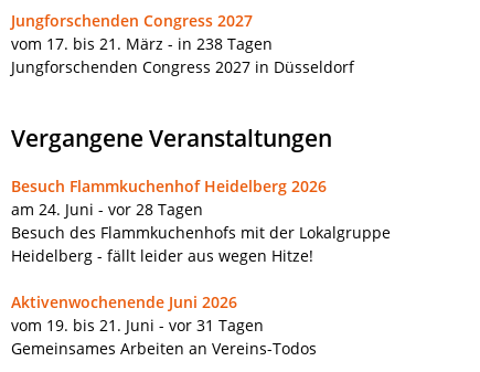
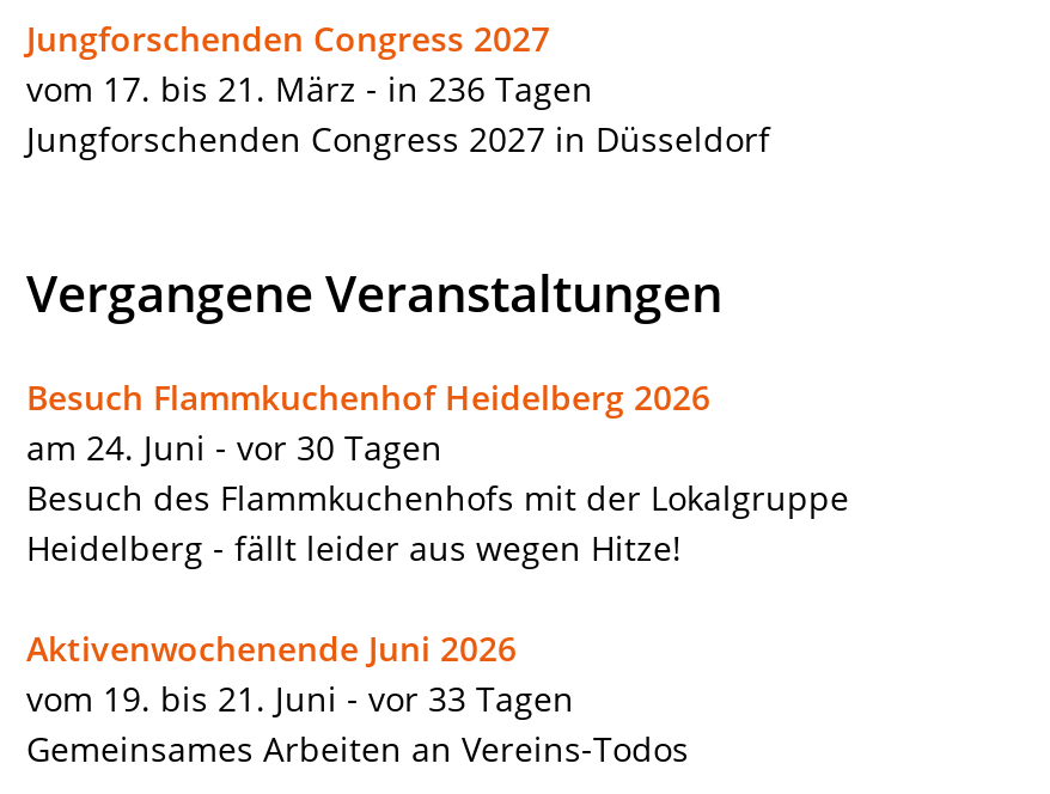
[11,33,273,54] vom 17. bis 21. März - in 238 Tagen -> [26,66,593,112] vom 17. bis 21. März - in 236 Tagen
[11,199,203,220] am 24. Juni - vor 28 Tagen -> [26,425,442,470] am 24. Juni - vor 30 Tagen
[11,315,264,336] vom 19. bis 21. Juni - vor 31 Tagen -> [26,676,574,721] vom 19. bis 21. Juni - vor 33 Tagen

